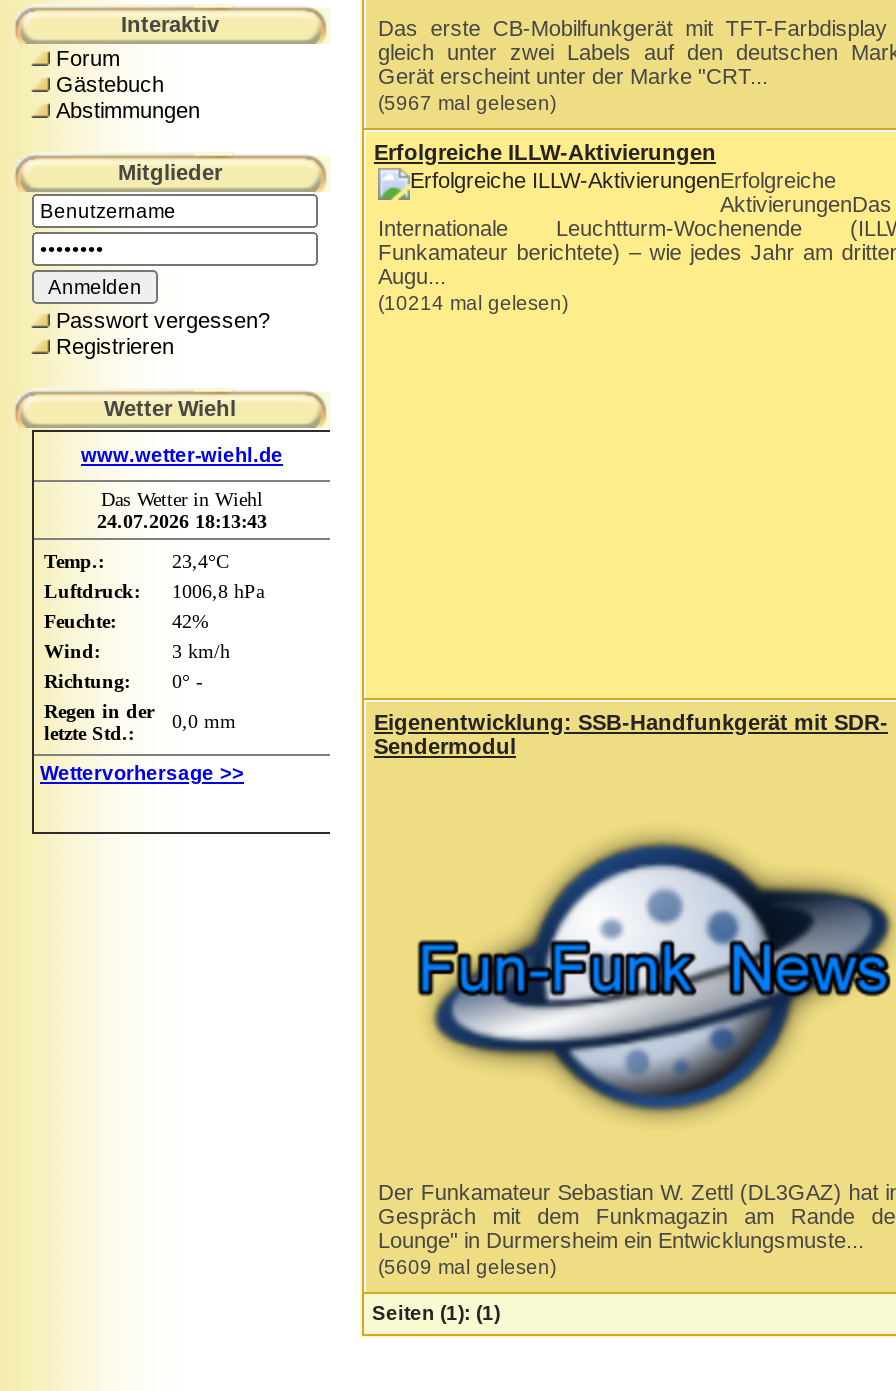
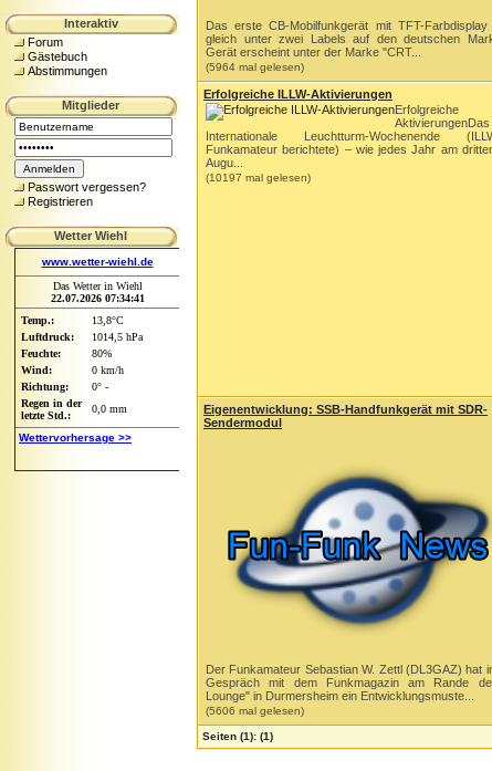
[378,92,556,114] (5967 mal gelesen) -> [206,61,304,73] (5964 mal gelesen)
[378,292,568,314] (10214 mal gelesen) -> [206,171,311,184] (10197 mal gelesen)
[378,1256,556,1278] (5609 mal gelesen) -> [206,705,304,717] (5606 mal gelesen)

